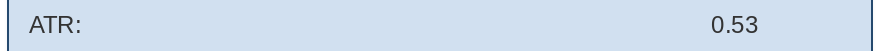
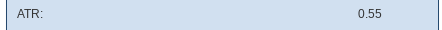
[711,11,759,39] 0.53 -> [358,7,382,21] 0.55

